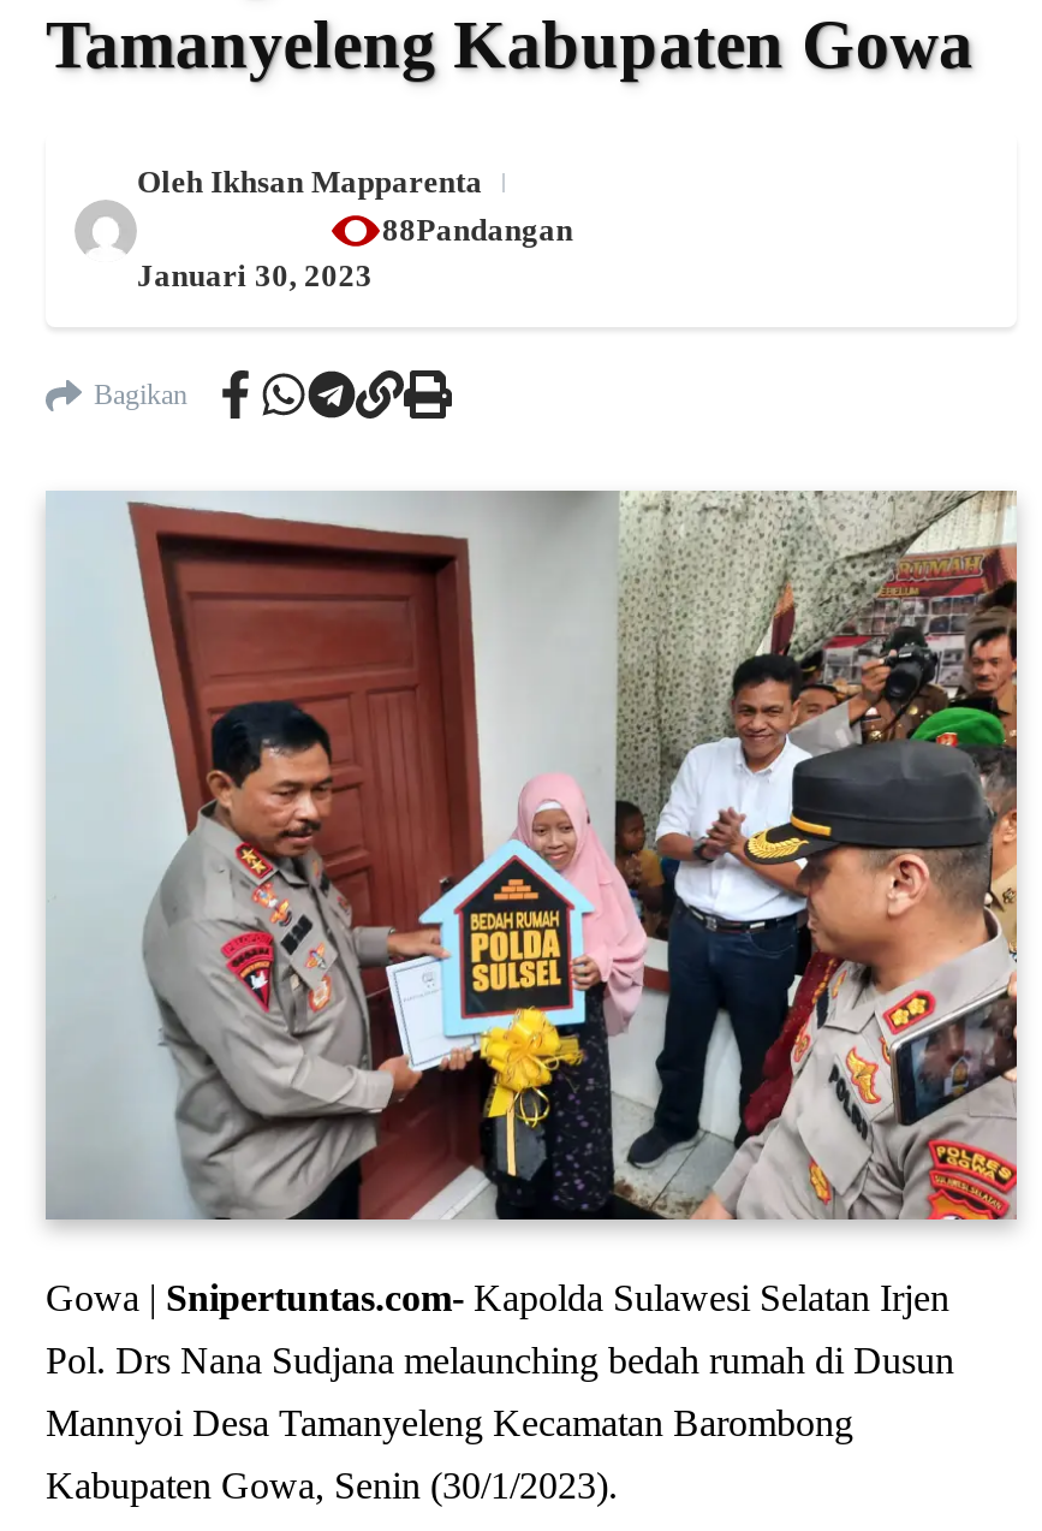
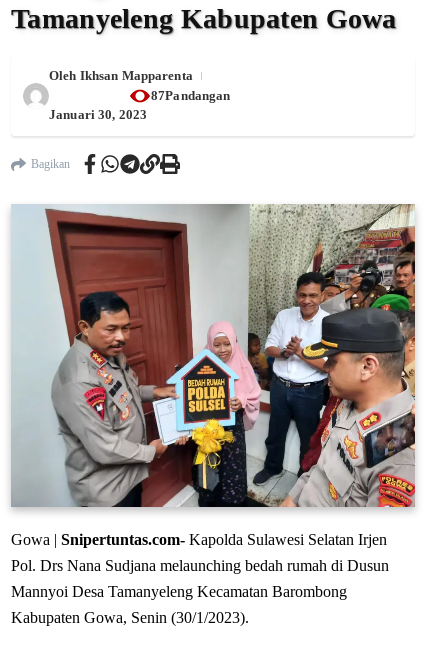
[382,213,573,247] 88Pandangan -> [151,89,230,103] 87Pandangan

